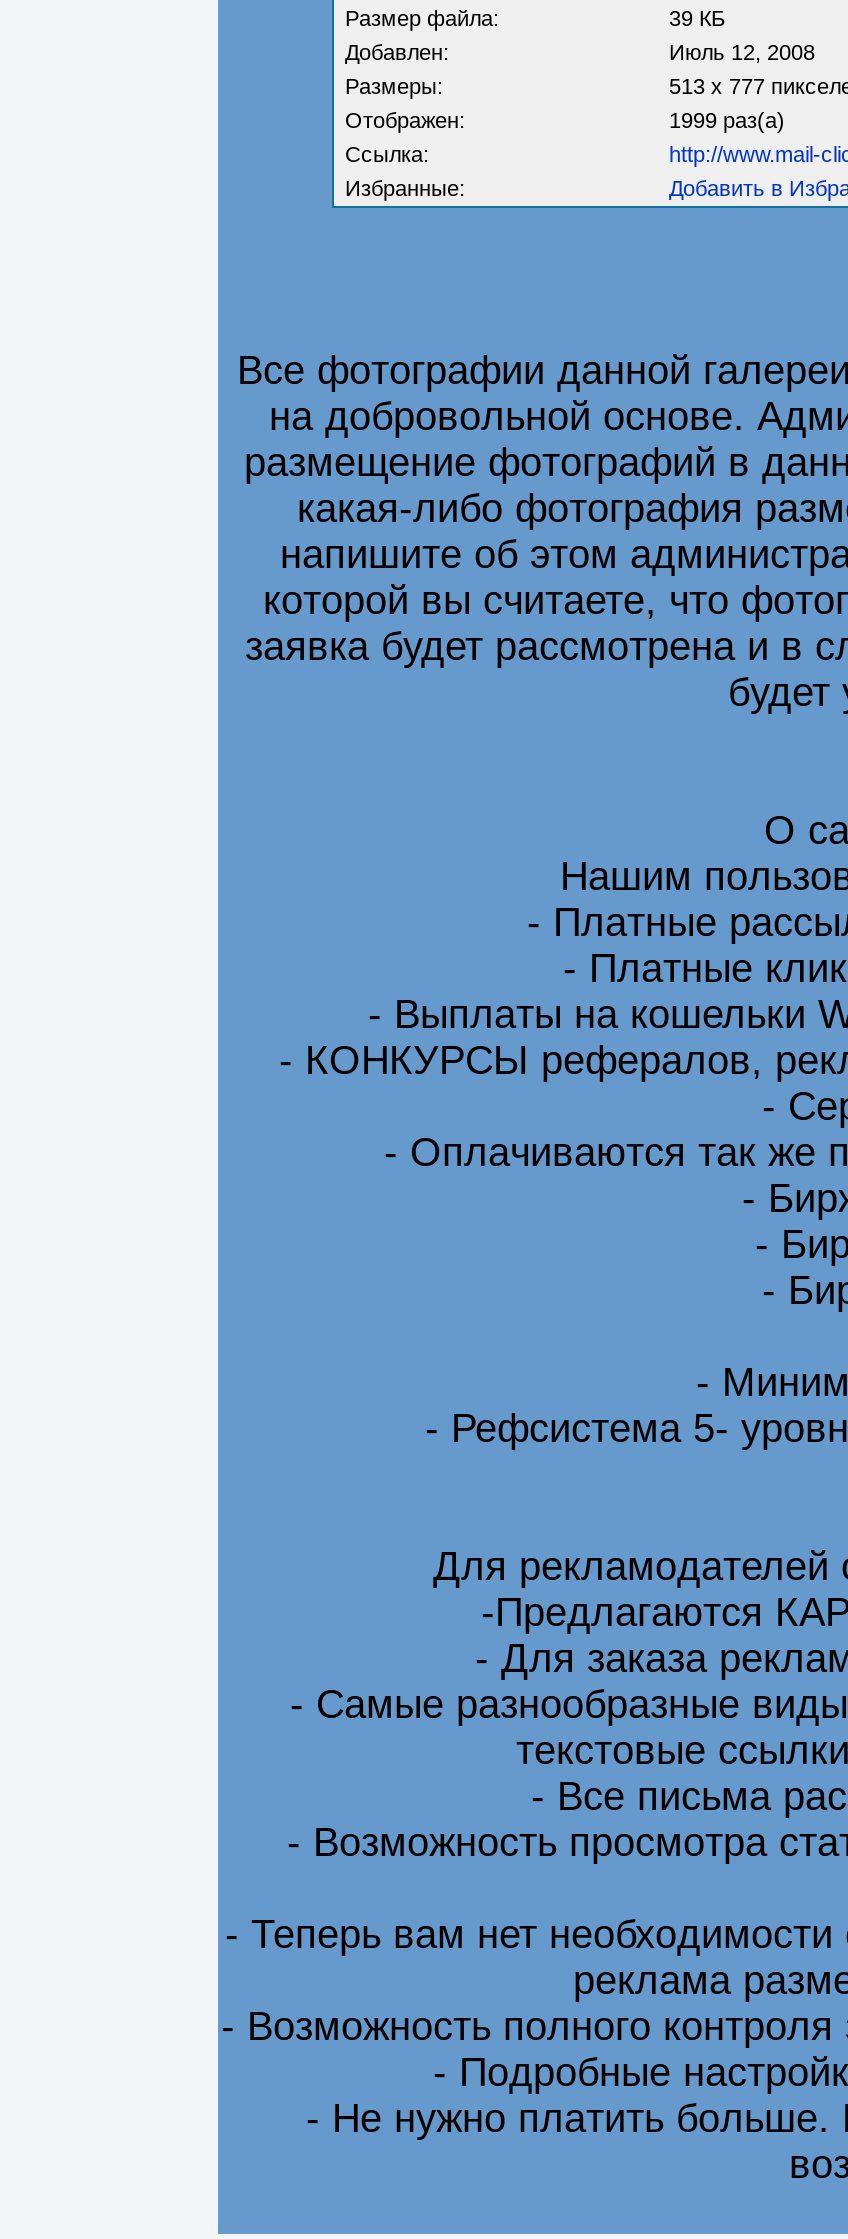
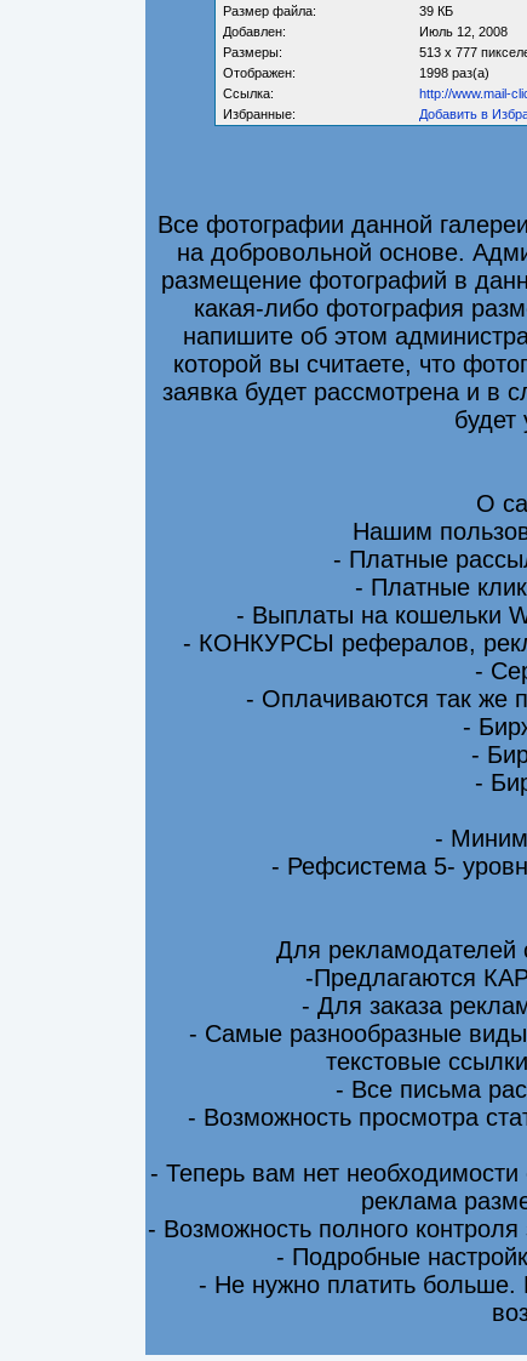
[669,108,785,132] 1999 раз(а) -> [419,66,489,80] 1998 раз(а)

